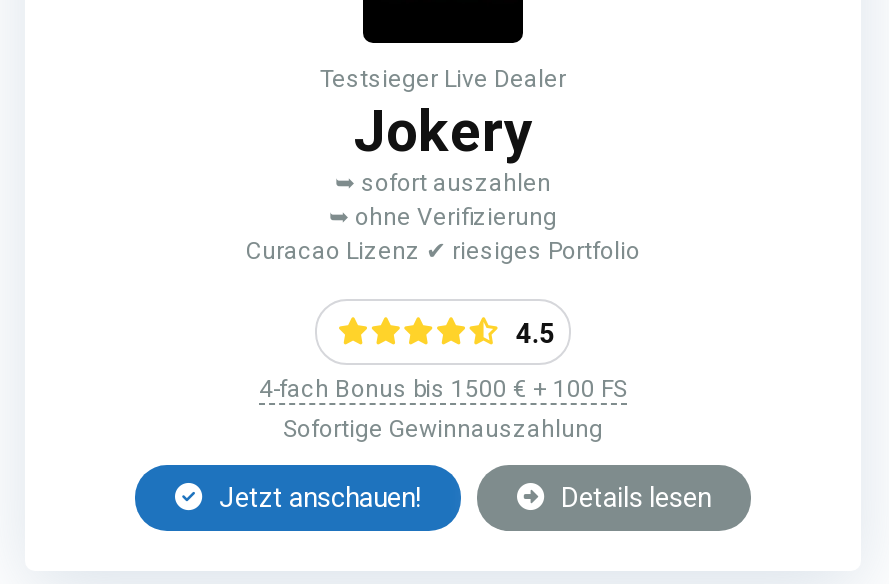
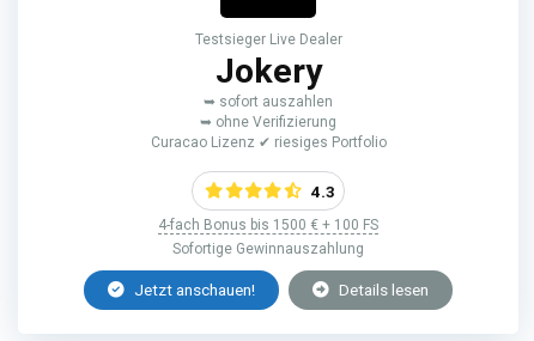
[516,317,556,349] 4.5 -> [312,182,336,201] 4.3

